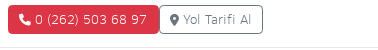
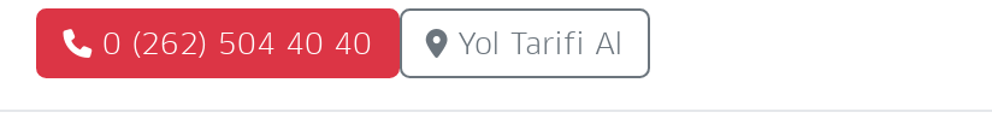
[35,12,147,27] 0 (262) 503 68 97 -> [102,26,372,62] 0 (262) 504 40 40

